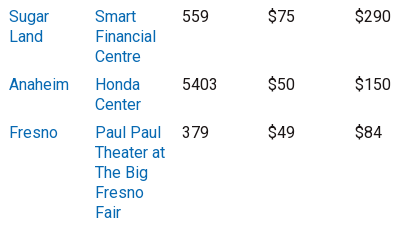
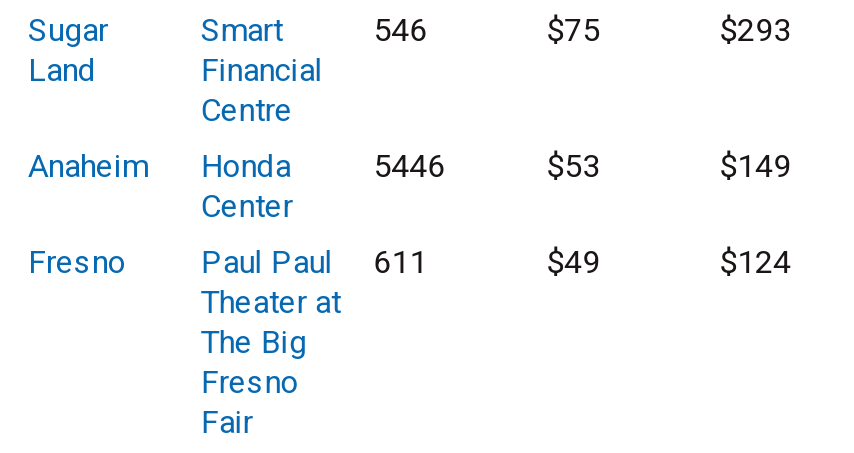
[182,7,209,26] 559 -> [374,11,428,49] 546
[355,7,391,26] $290 -> [719,11,791,49] $293
[182,75,218,94] 5403 -> [374,147,446,185] 5446
[268,75,295,94] $50 -> [546,147,600,185] $53
[355,75,391,94] $150 -> [719,147,791,185] $149
[9,123,209,142] Fresno Paul Paul 379 -> [28,243,428,281] Fresno Paul Paul 611
[355,123,382,142] $84 -> [719,243,791,281] $124

